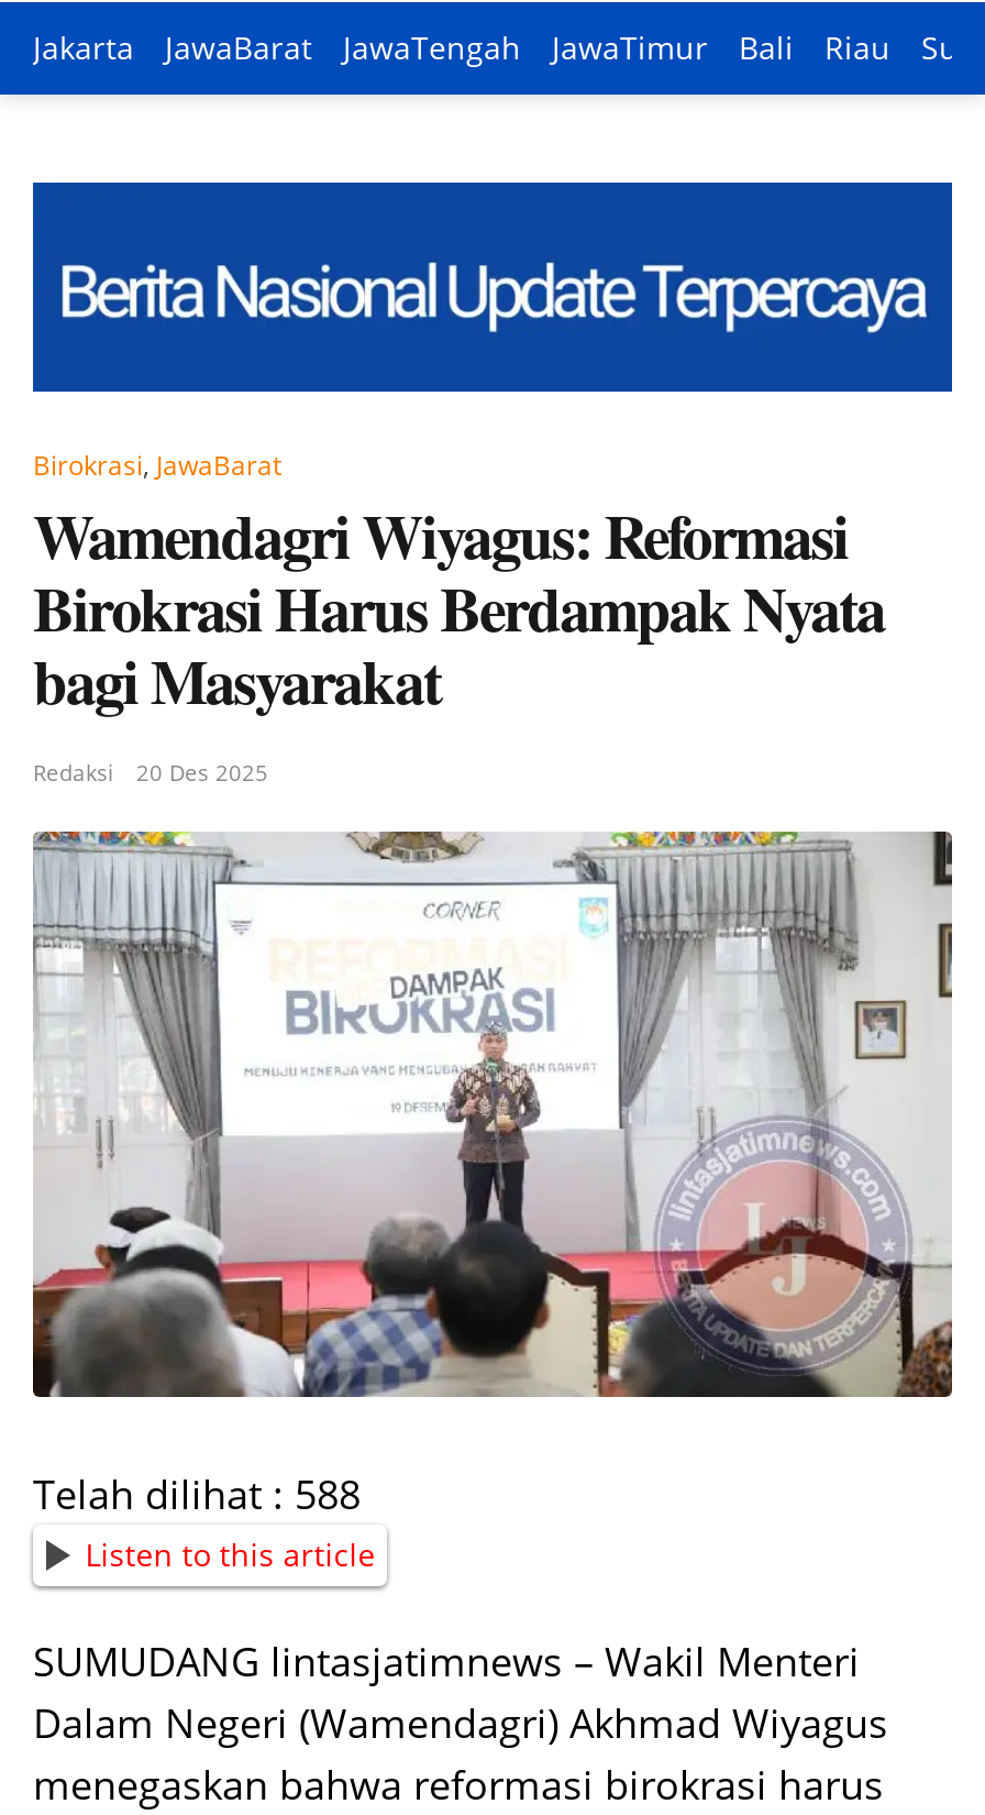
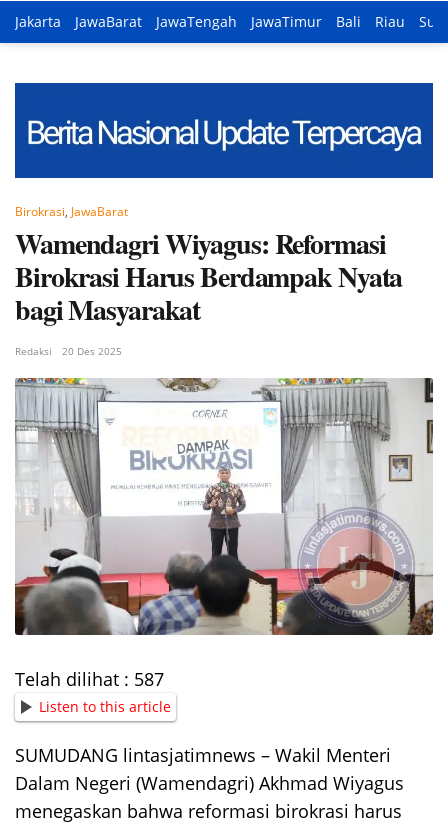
[33,1467,361,1520] Telah dilihat : 588 -> [15,667,164,691] Telah dilihat : 587

